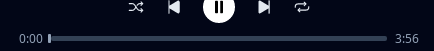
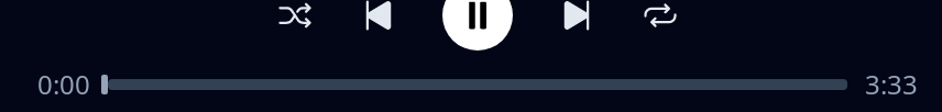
[395,30,419,47] 3:56 -> [865,66,918,103] 3:33

